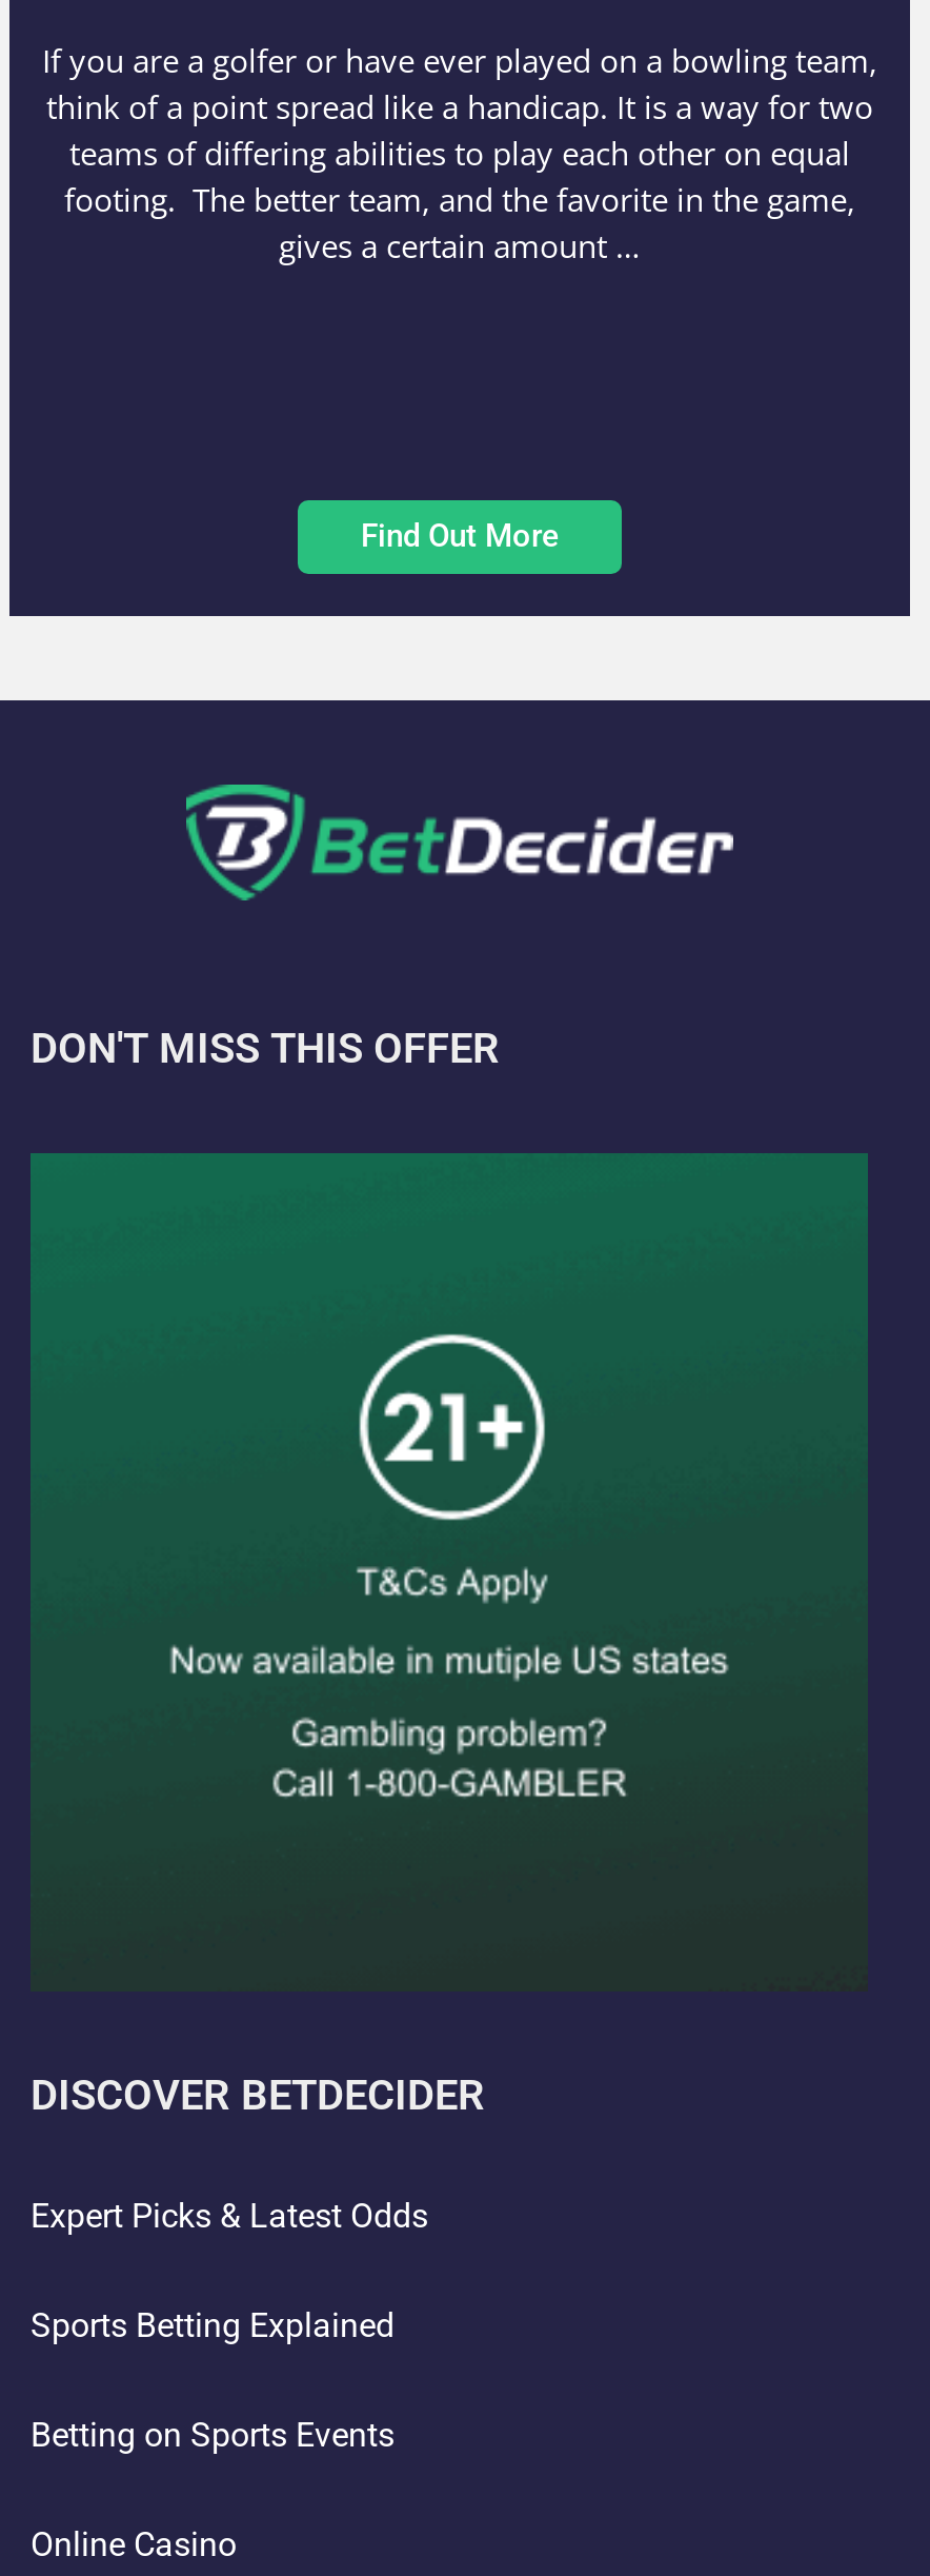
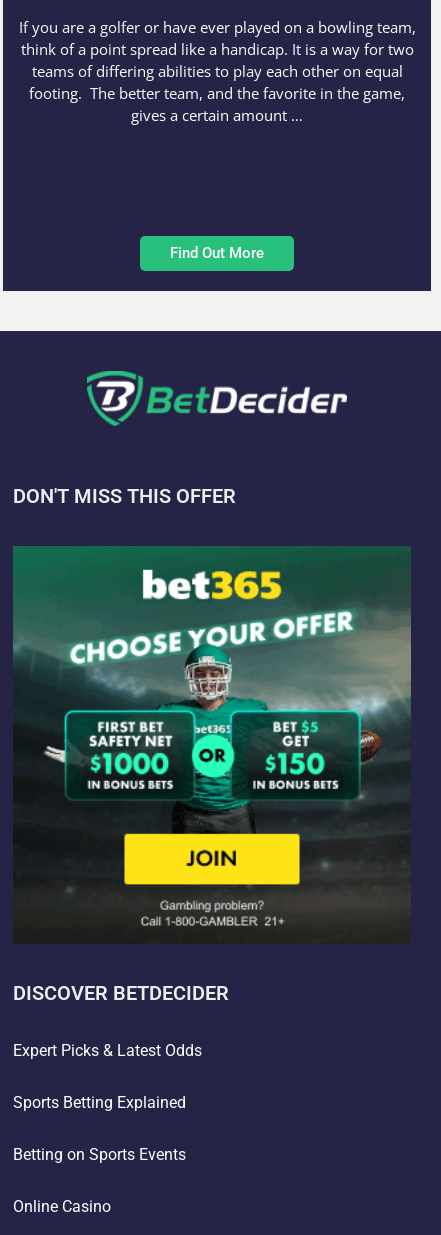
[31,1204,868,1970] [image] -> [13,569,412,927] [image]

